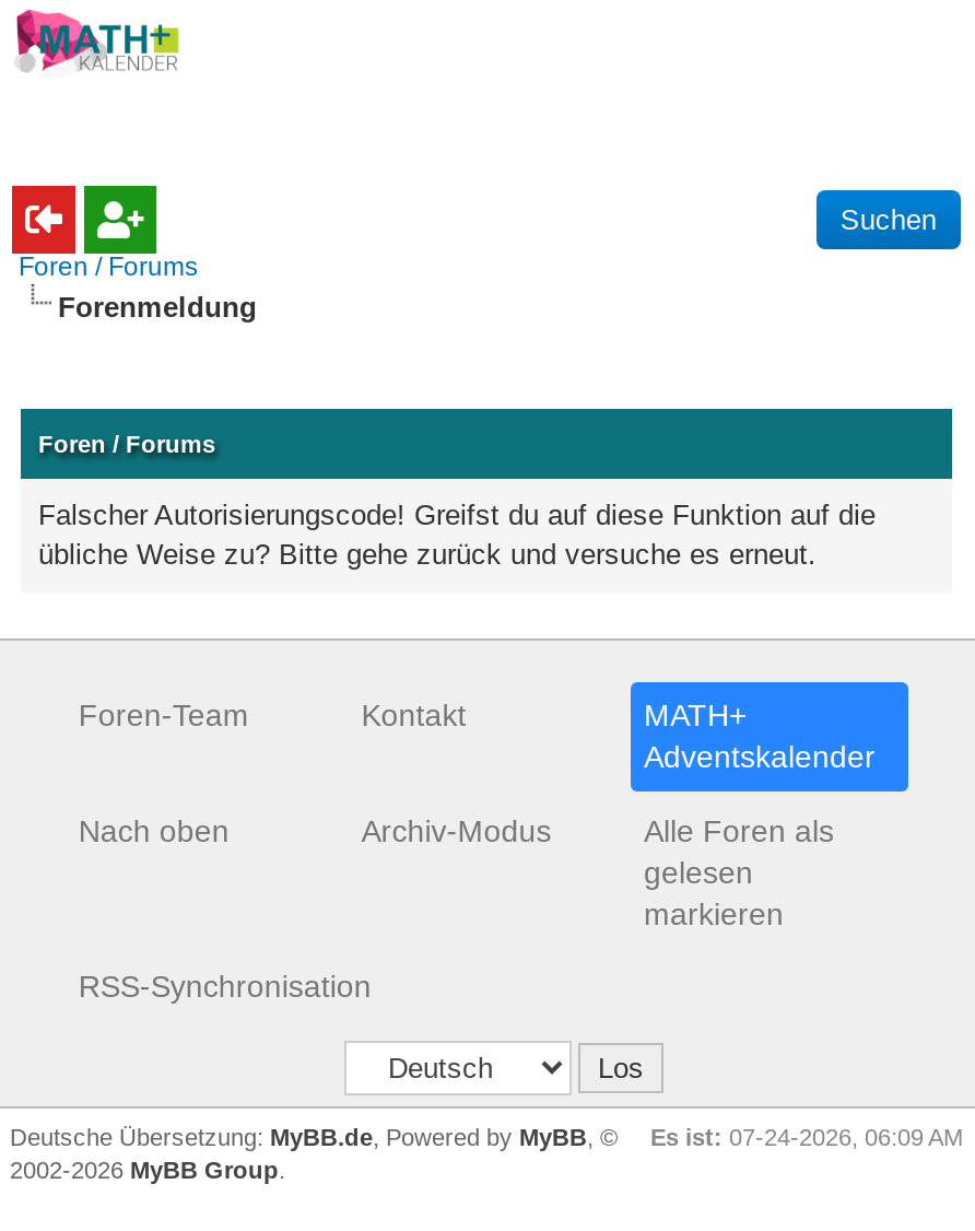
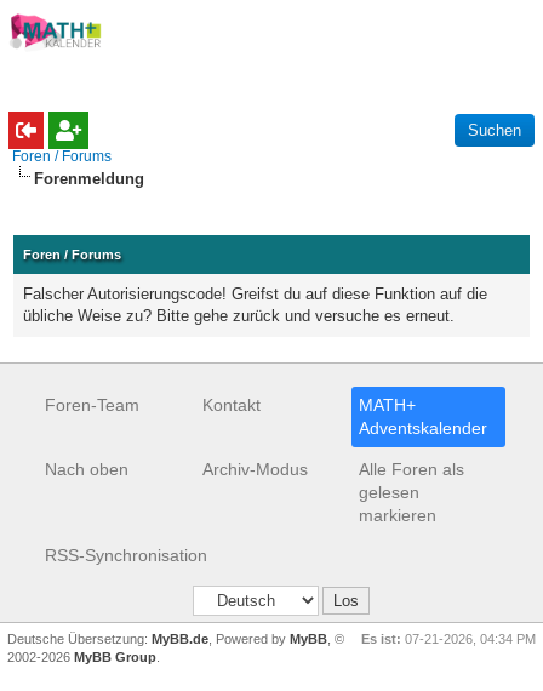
[10,1123,963,1150] Deutsche Übersetzung: MyBB.de, Powered by MyBB, © Es ist: 07-24-2026, 06:09 AM -> [7,631,536,646] Deutsche Übersetzung: MyBB.de, Powered by MyBB, © Es ist: 07-21-2026, 04:34 PM

